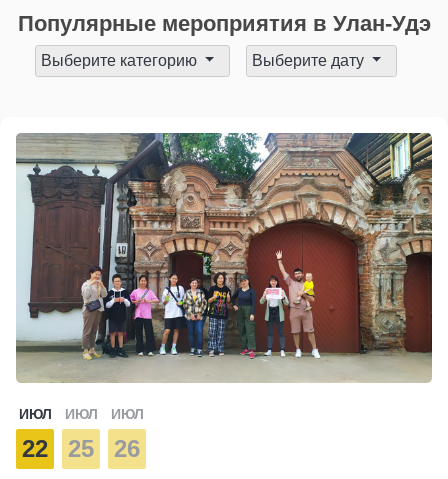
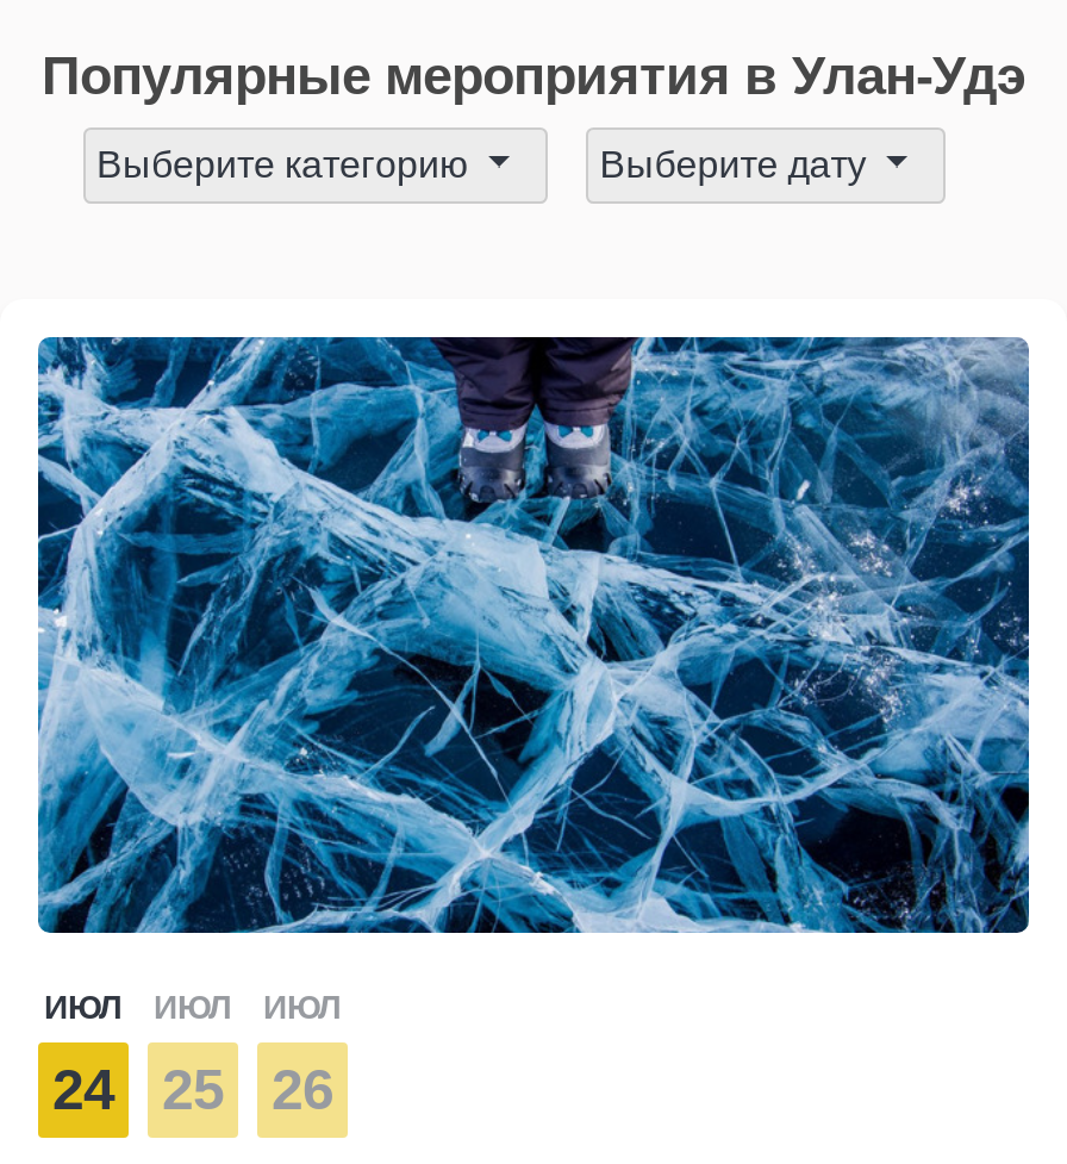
[15,132,433,383] [image] -> [36,335,1031,935] [image]
[22,435,140,462] 22 25 26 -> [52,1057,333,1122] 24 25 26

